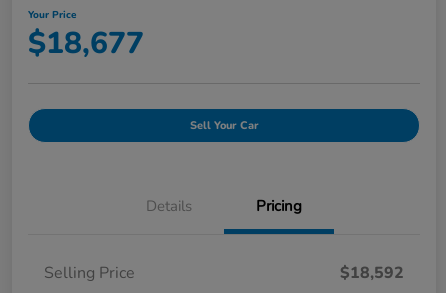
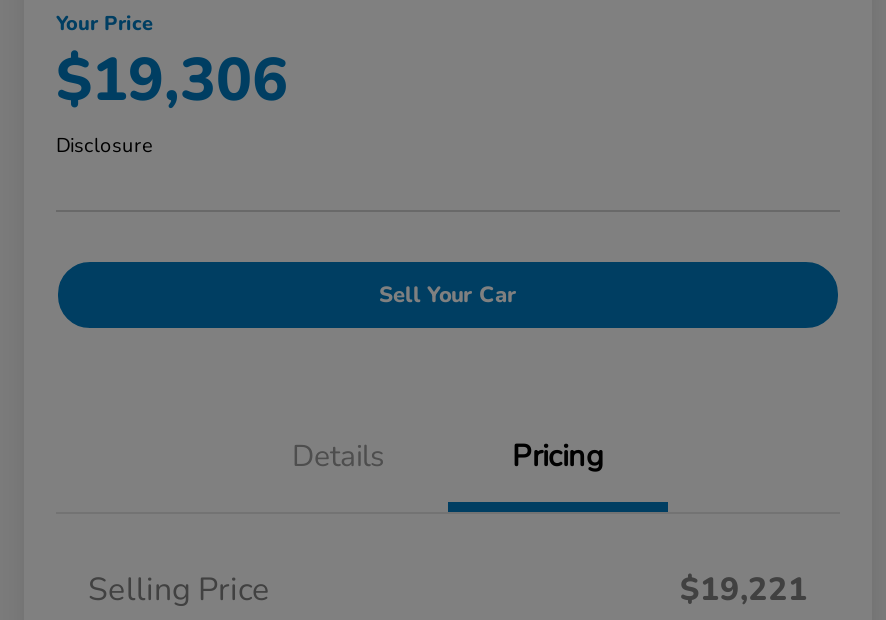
[28,23,144,64] $18,677 -> [56,40,288,160] $19,306 | Disclosure
[340,262,404,284] $18,592 -> [680,568,808,612] $19,221

